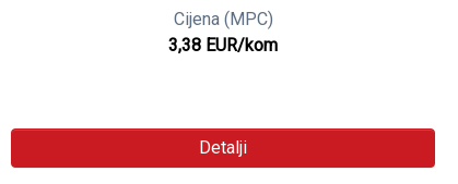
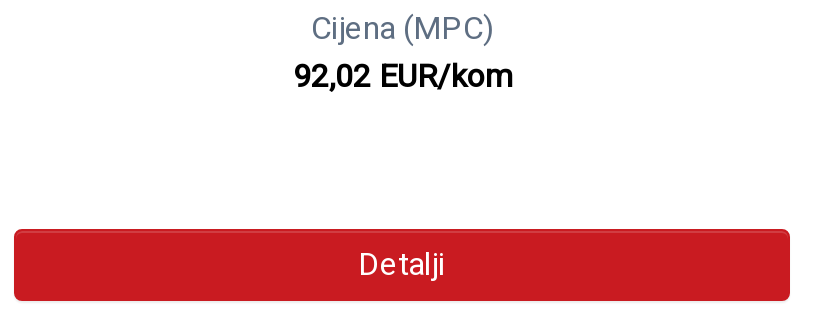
[168,35,278,56] 3,38 EUR/kom -> [293,58,511,96] 92,02 EUR/kom

